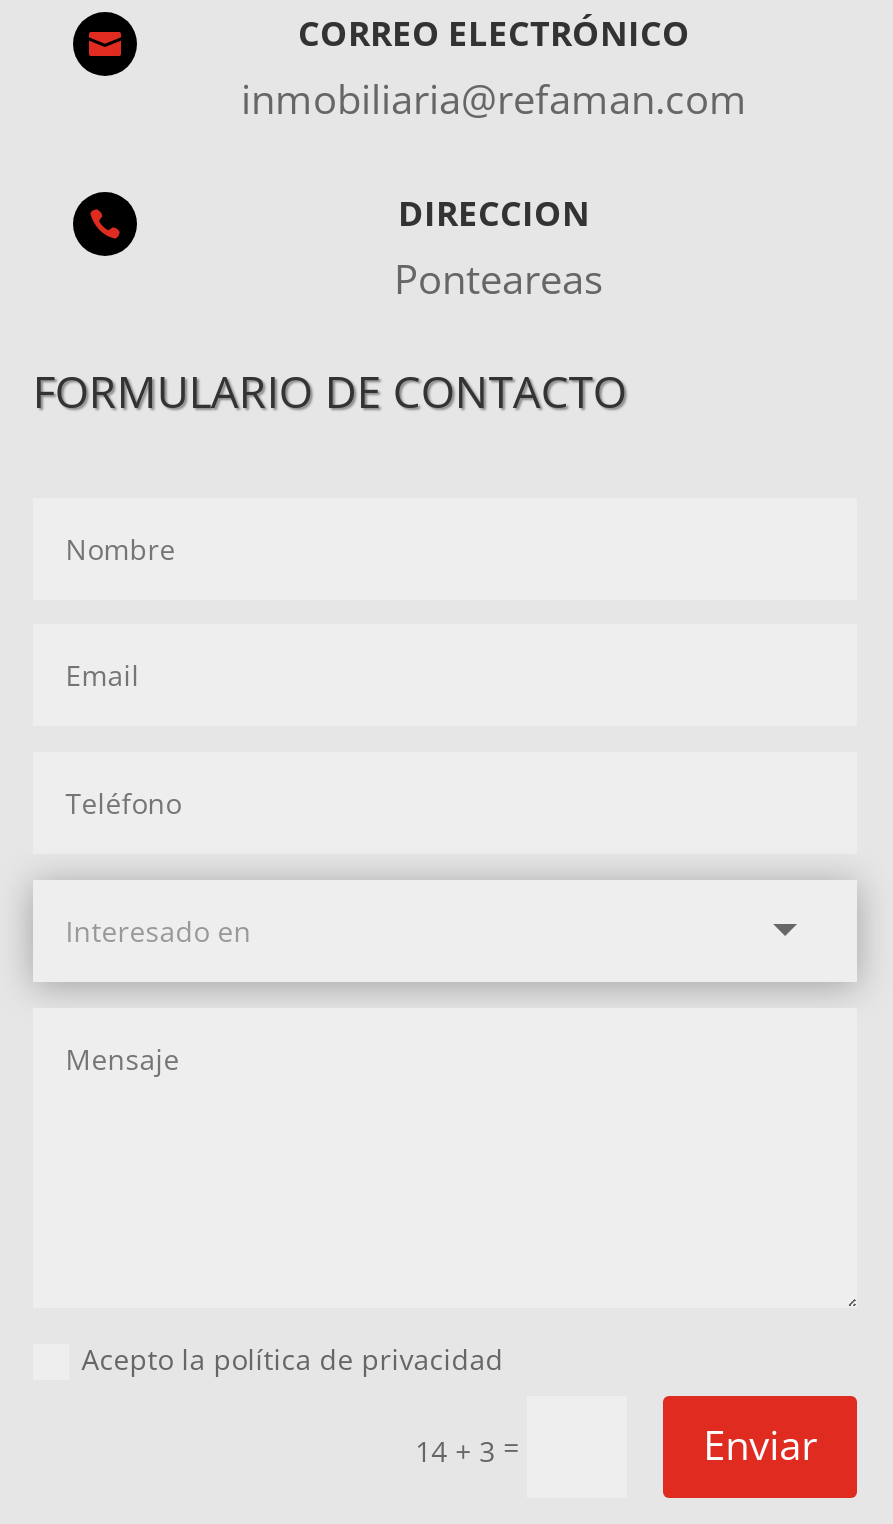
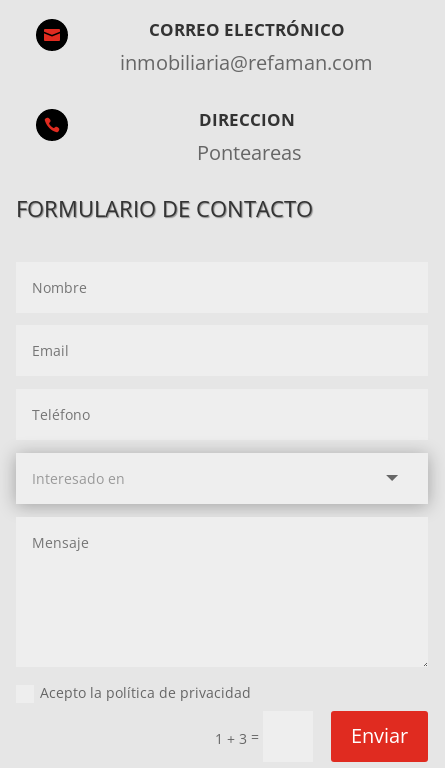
[415,1428,527,1469] 14 + 3 = -> [215,727,263,747] 1 + 3 =

